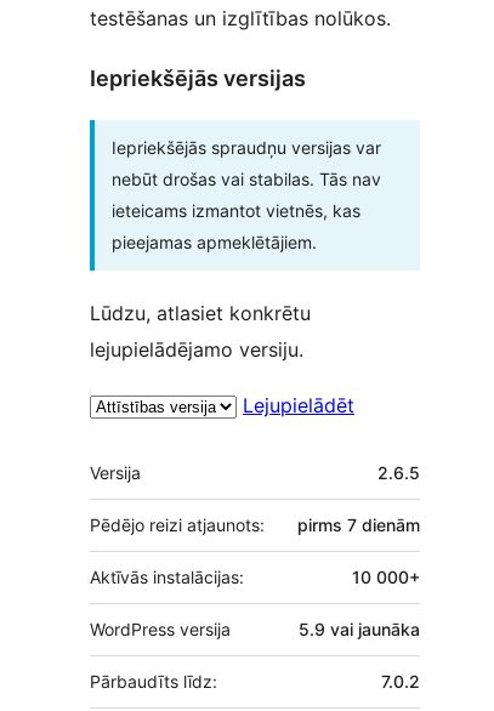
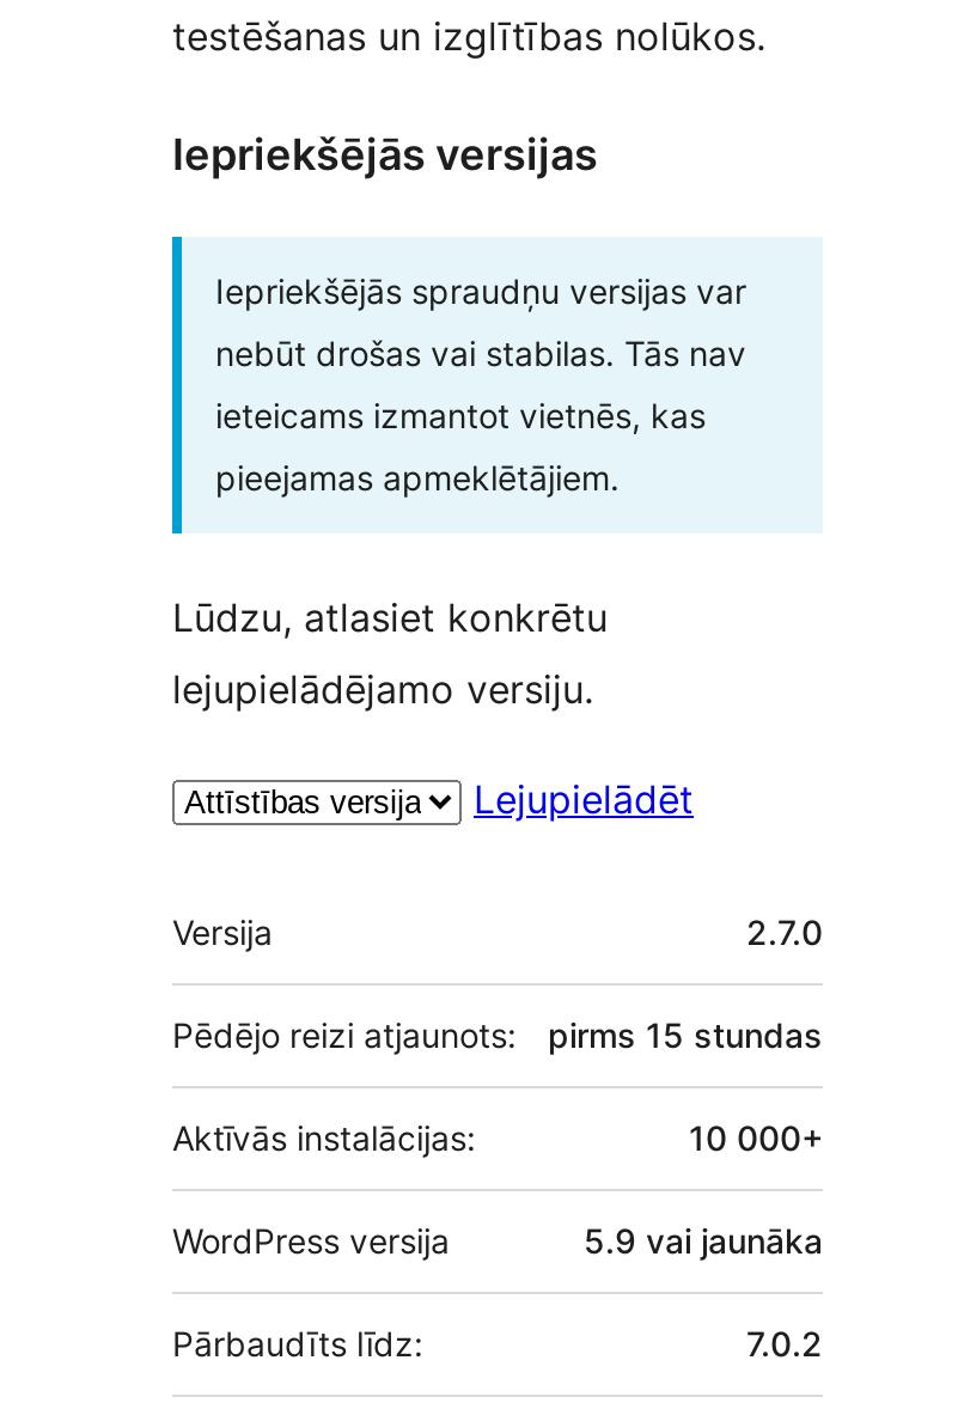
[377,462,420,483] 2.6.5 -> [746,912,823,952] 2.7.0
[297,515,420,535] pirms 7 dienām -> [548,1015,823,1055] pirms 15 stundas

